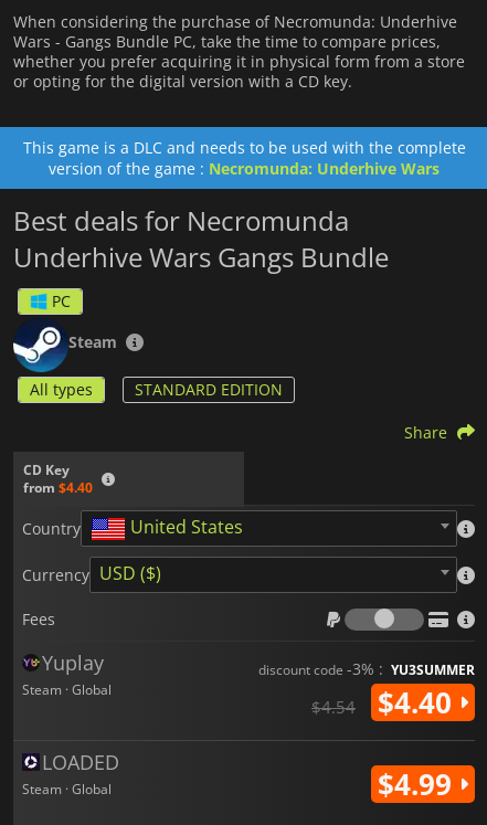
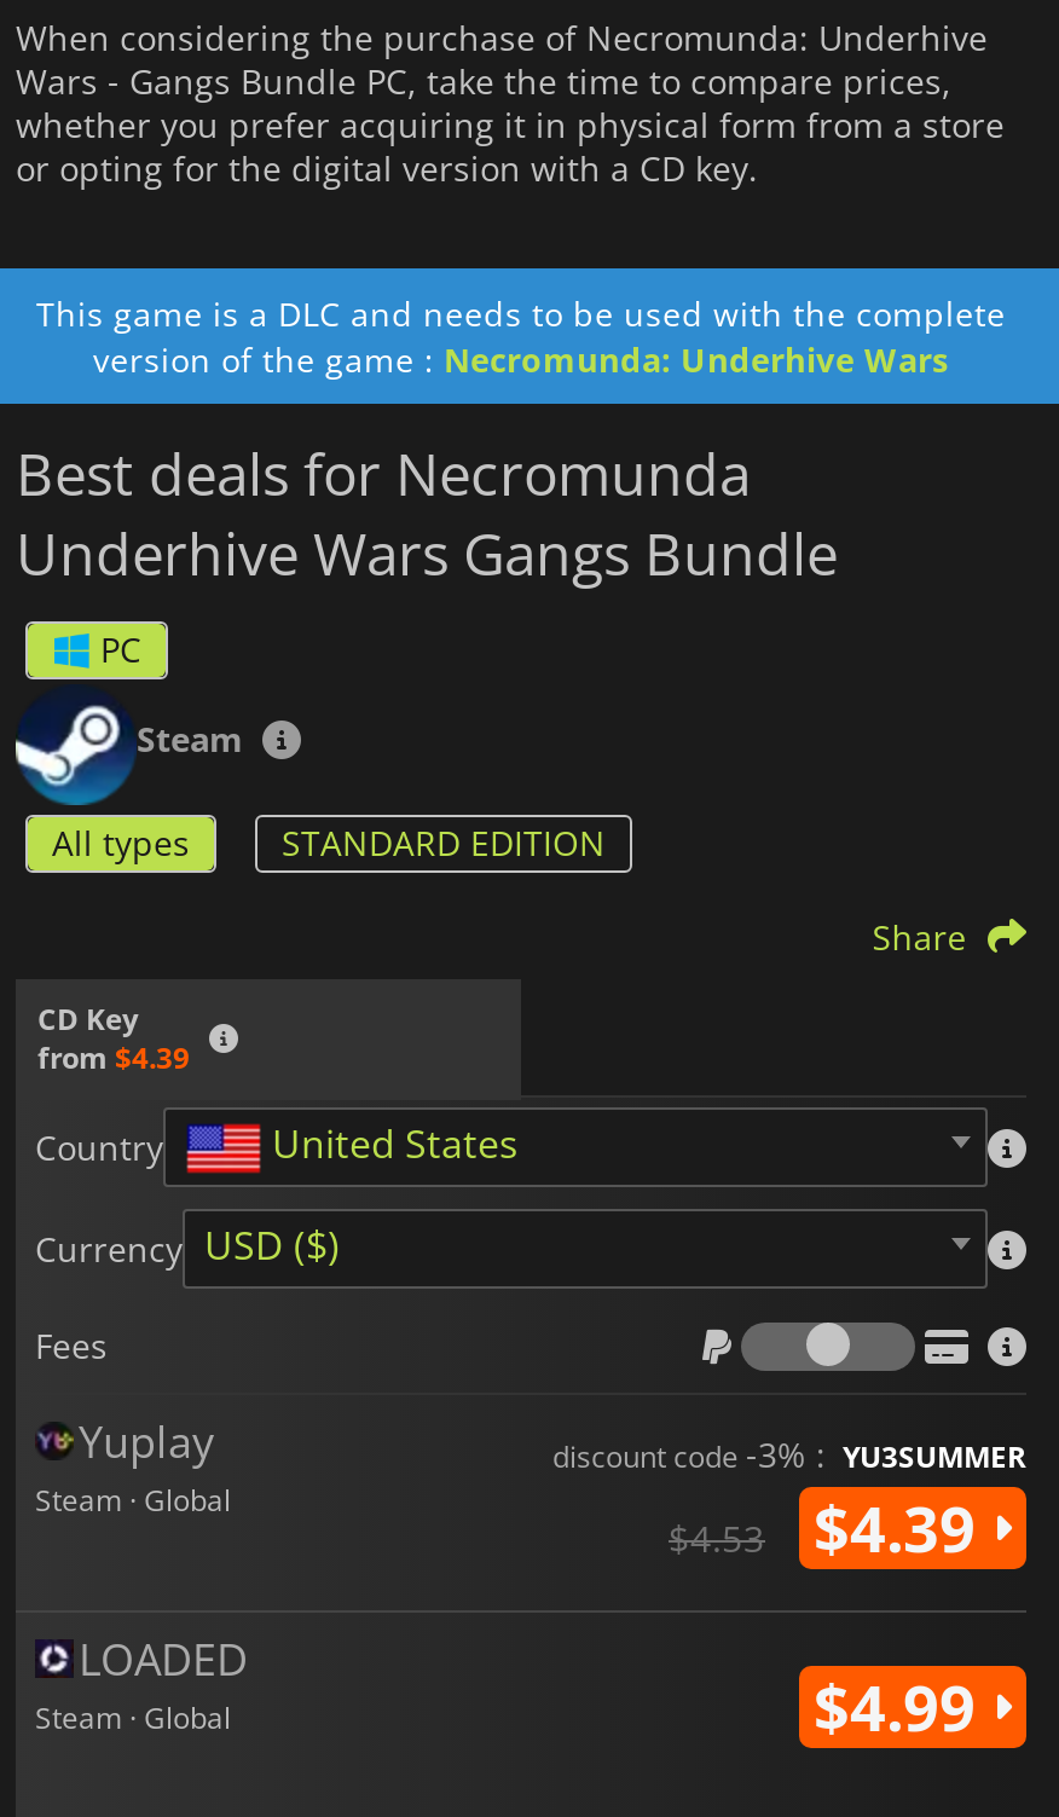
[23,478,93,497] from $4.40 -> [37,1036,190,1077] from $4.39
[378,682,459,722] $4.40 -> [814,1484,993,1571] $4.39
[311,695,356,717] $4.54 -> [669,1513,765,1561] $4.53

